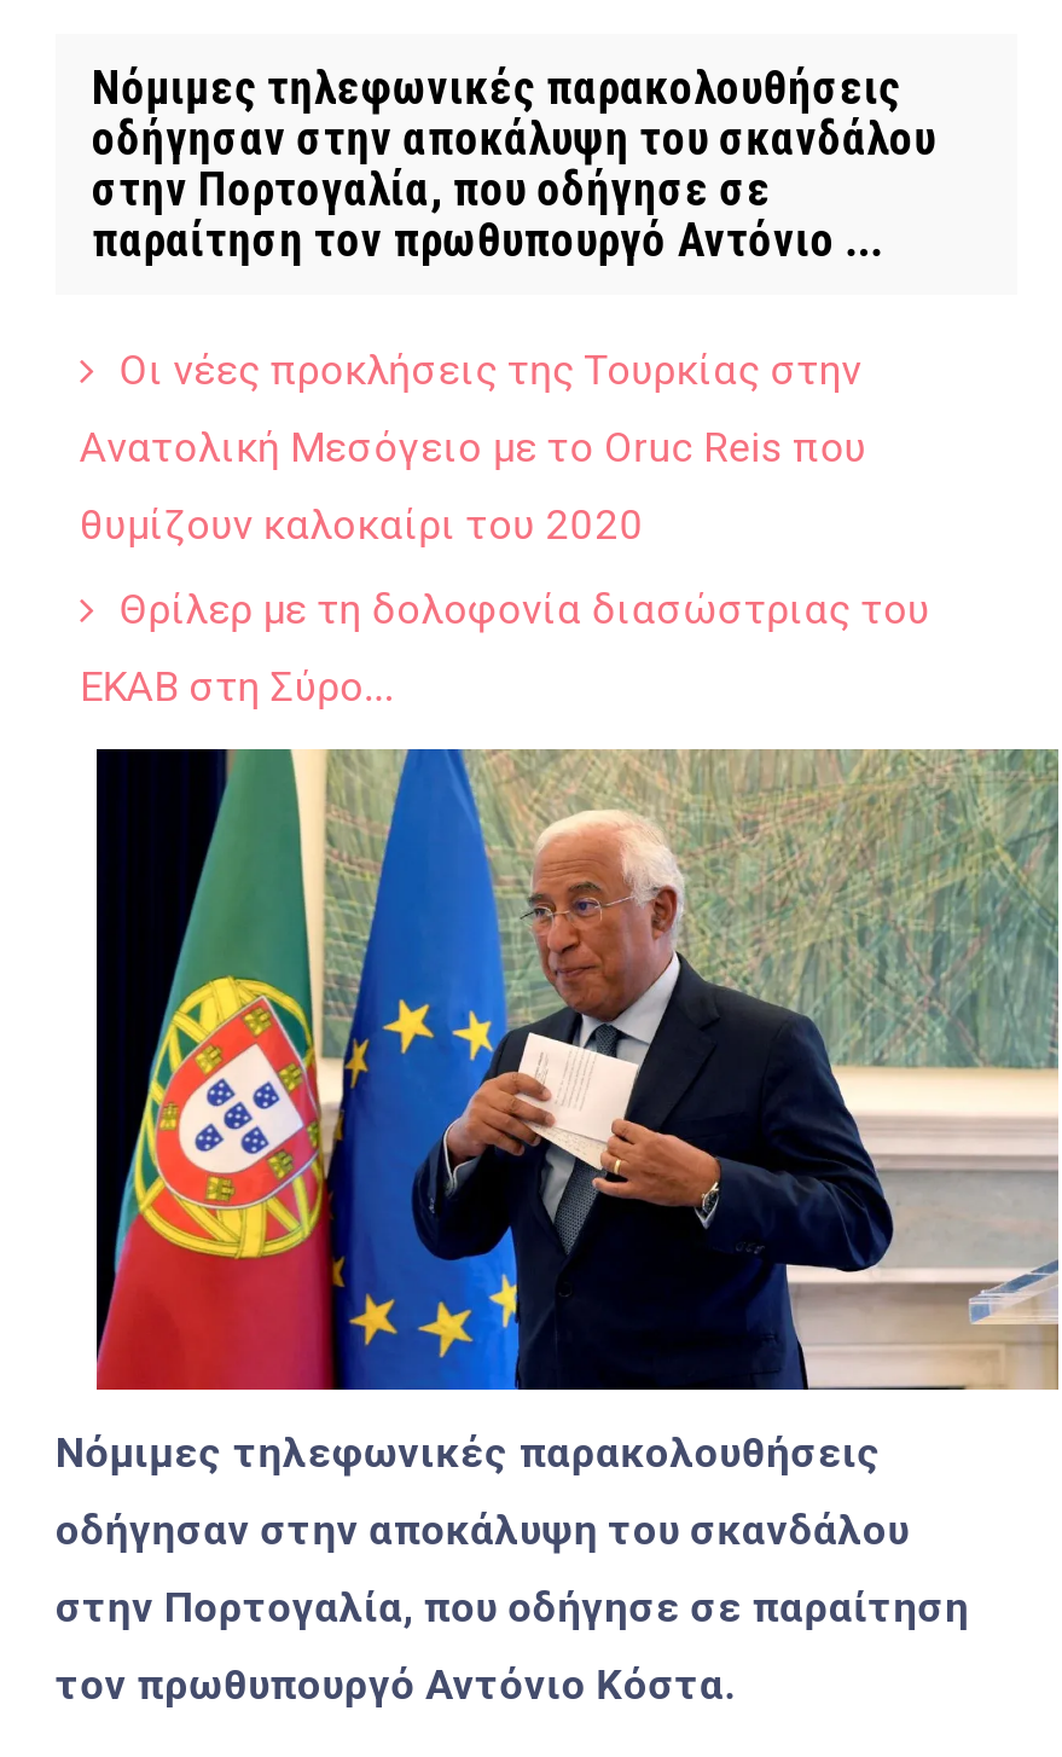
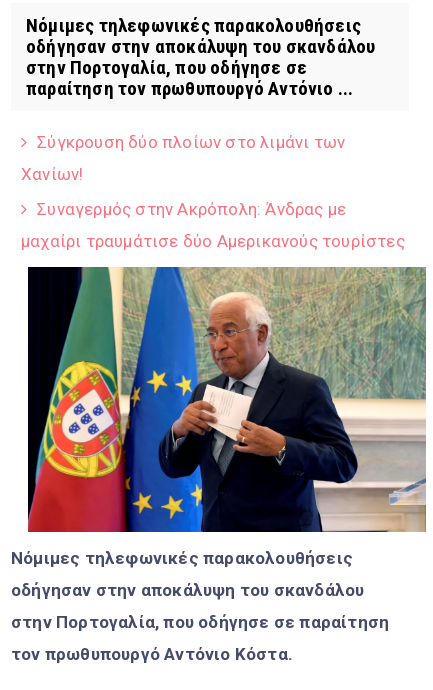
[80,345,930,710] Οι νέες προκλήσεις της Τουρκίας στην | Ανατολική Μεσόγειο με το Oruc Reis που | θυμίζουν καλοκαίρι του 2020 | Θρίλερ με τη δολοφονία διασώστριας του | ΕΚΑΒ στη Σύρο... -> [21,132,405,251] Σύγκρουση δύο πλοίων στο λιμάνι των | Χανίων! | Συναγερμός στην Ακρόπολη: Άνδρας με | μαχαίρι τραυμάτισε δύο Αμερικανούς τουρίστες

